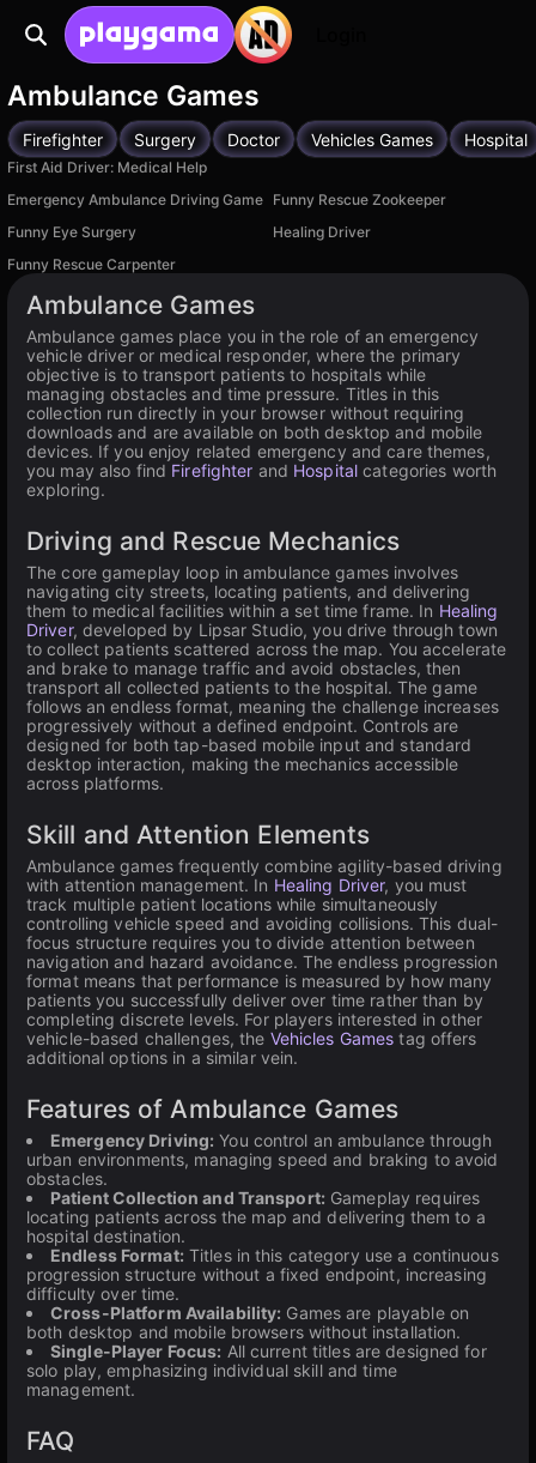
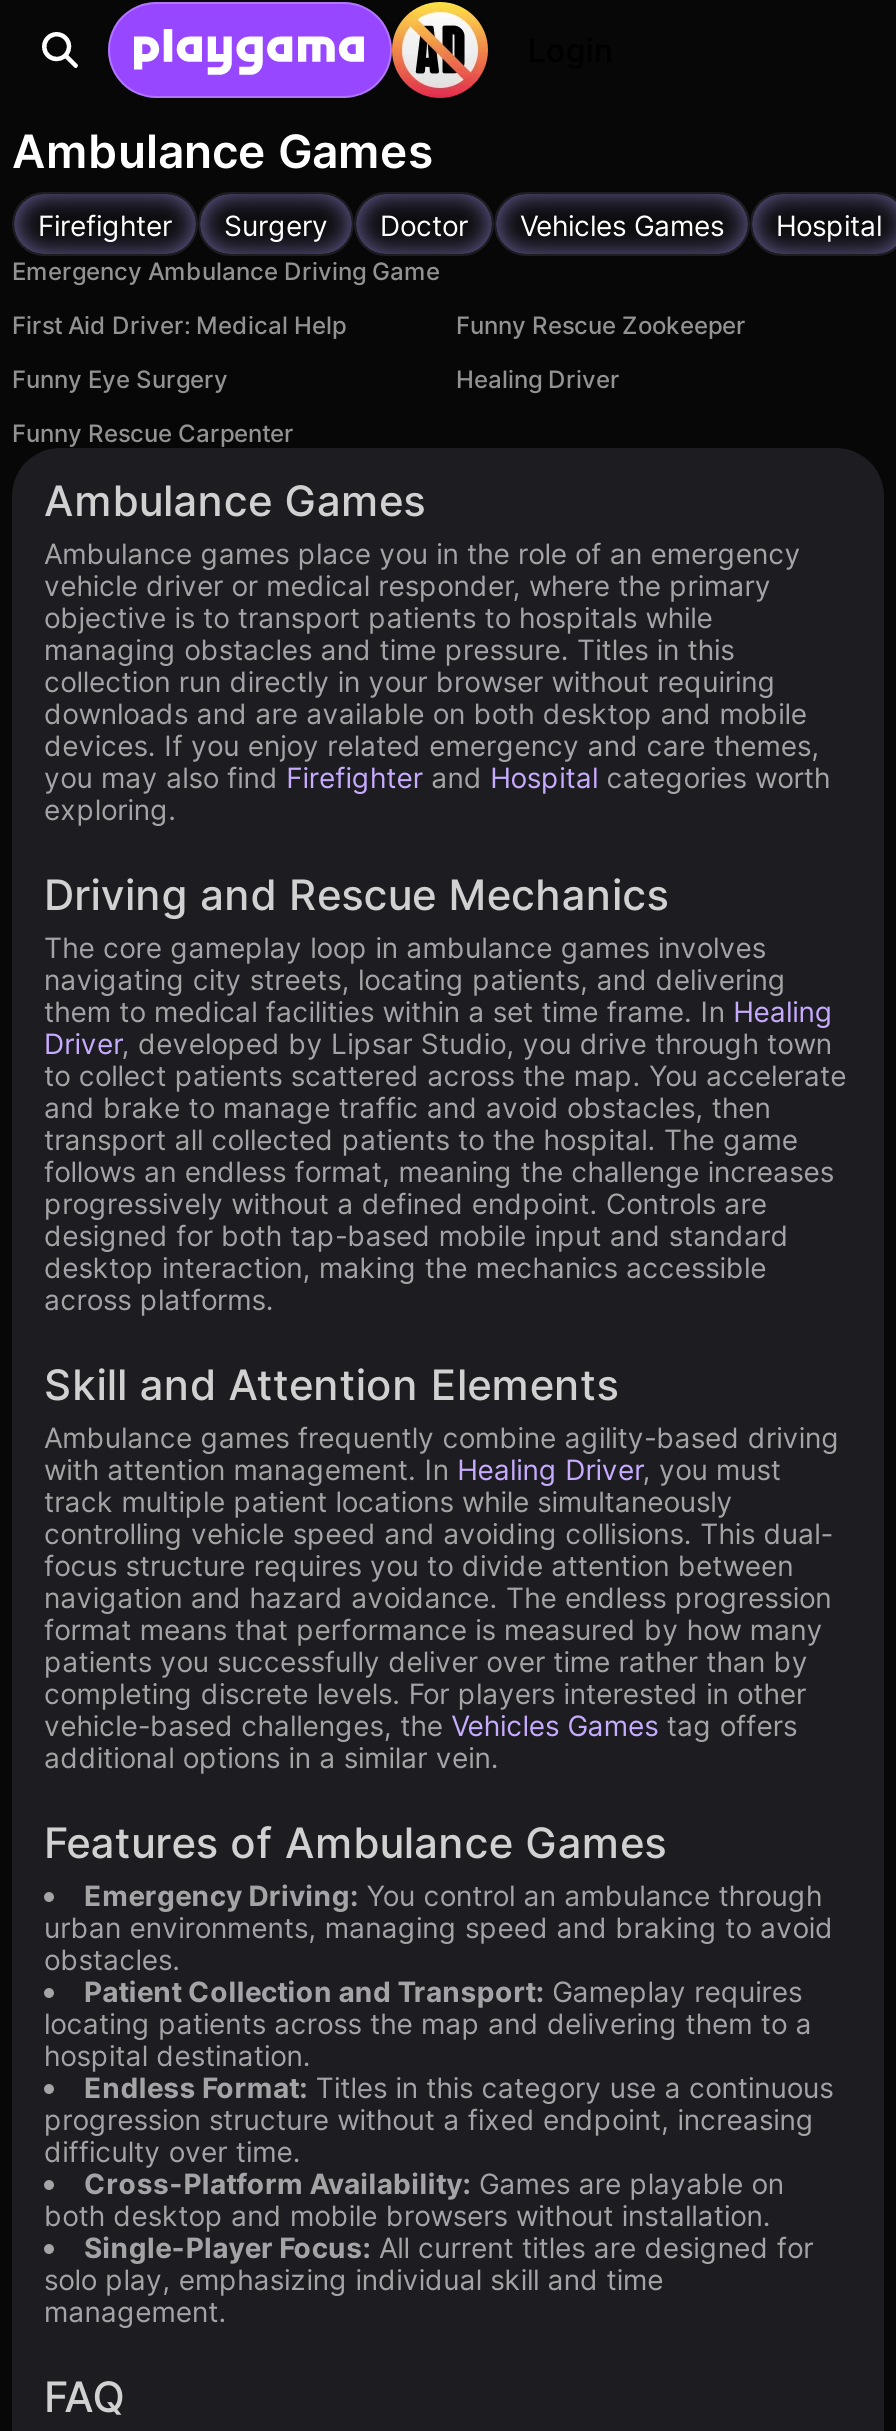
none -> [12,256,440,286] Emergency Ambulance Driving Game
moved [7,158,207,176] -> [12,310,346,340]: First Aid Driver: Medical Help
[7,191,446,208] Emergency Ambulance Driving Game Funny Rescue Zookeeper -> [456,310,746,340] Funny Rescue Zookeeper

